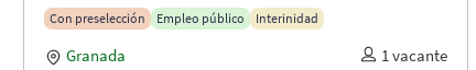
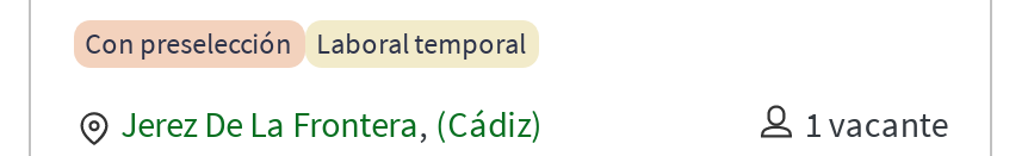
[156,9,318,26] Empleo público | Interinidad -> [316,24,526,60] Laboral temporal
[66,44,125,65] Granada -> [121,100,543,146] Jerez De La Frontera, (Cádiz)

